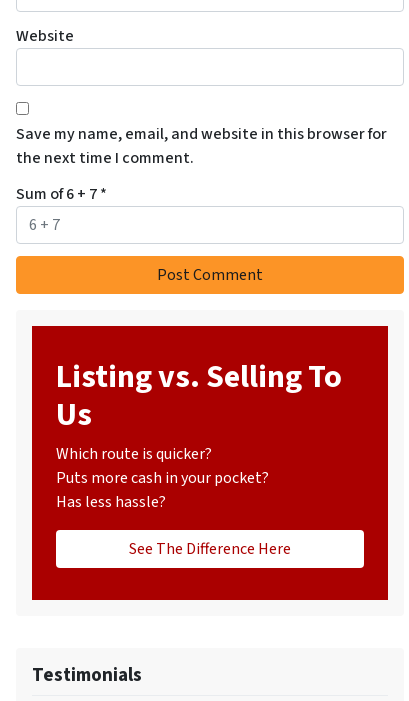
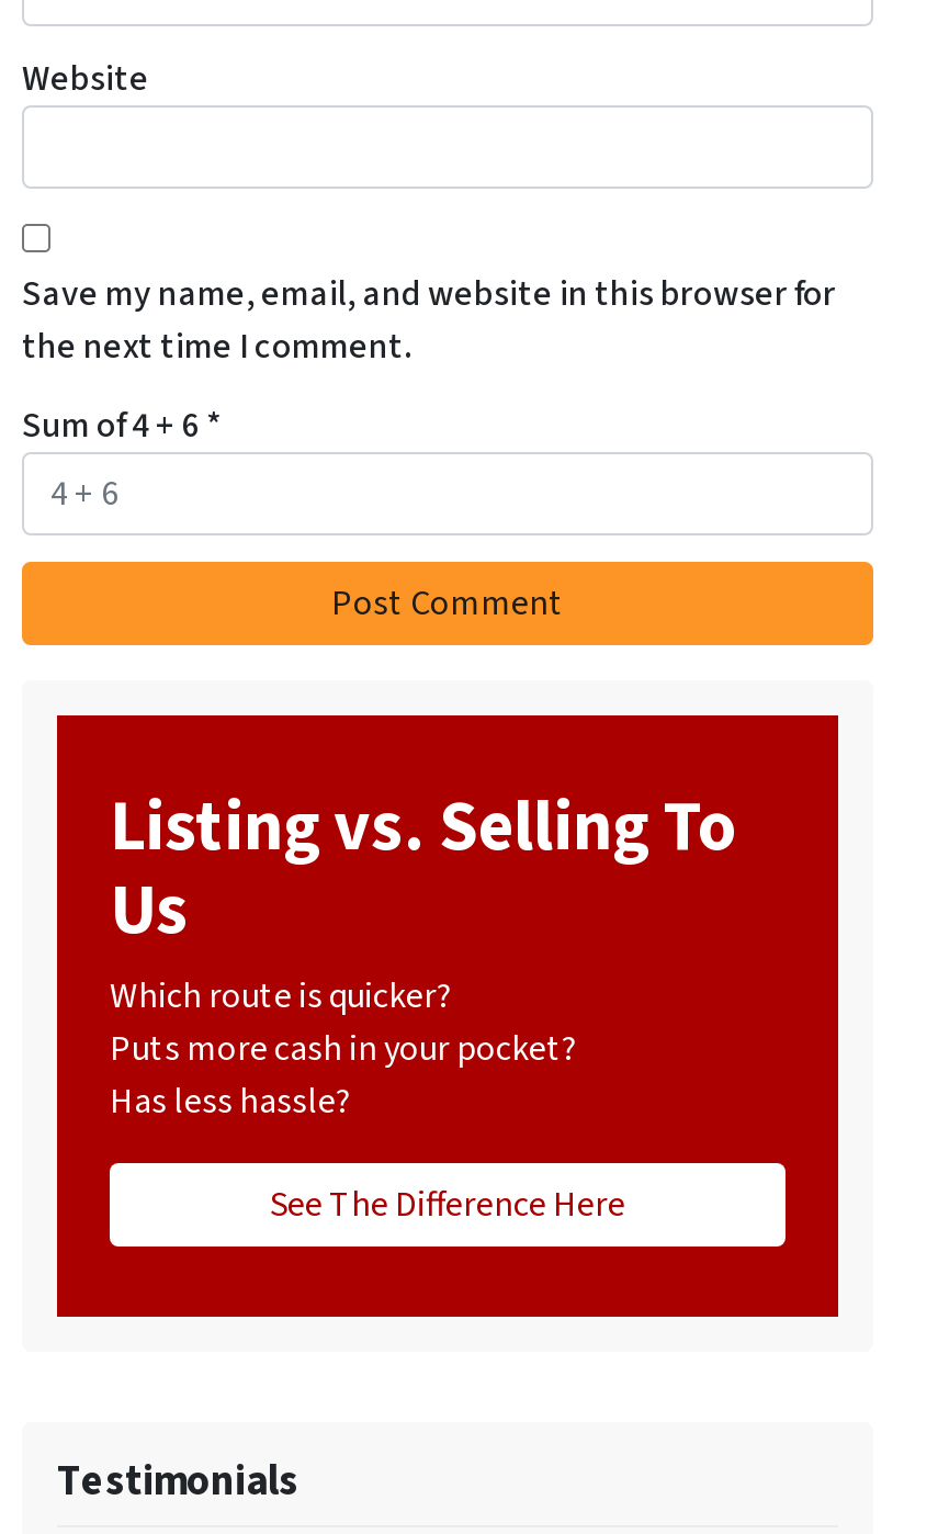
[16,183,107,205] Sum of 6 + 7 * -> [22,402,222,450] Sum of 4 + 6 *

